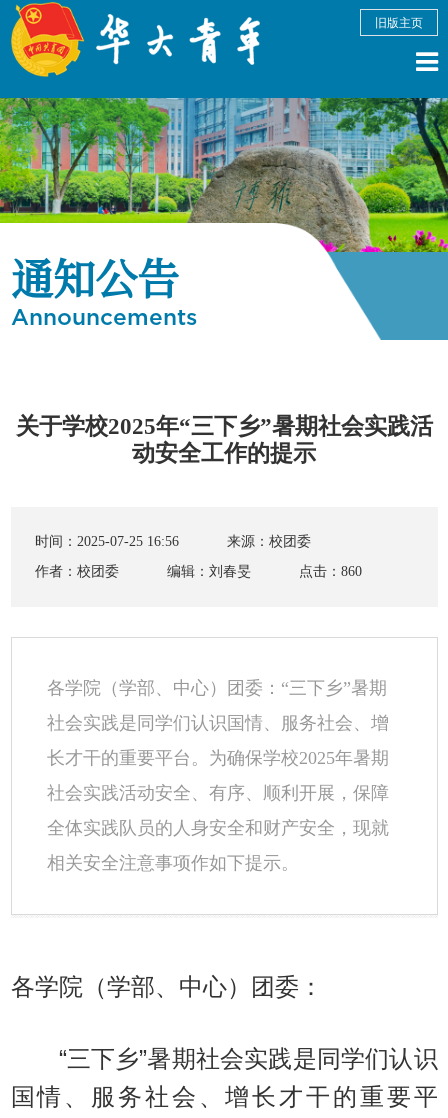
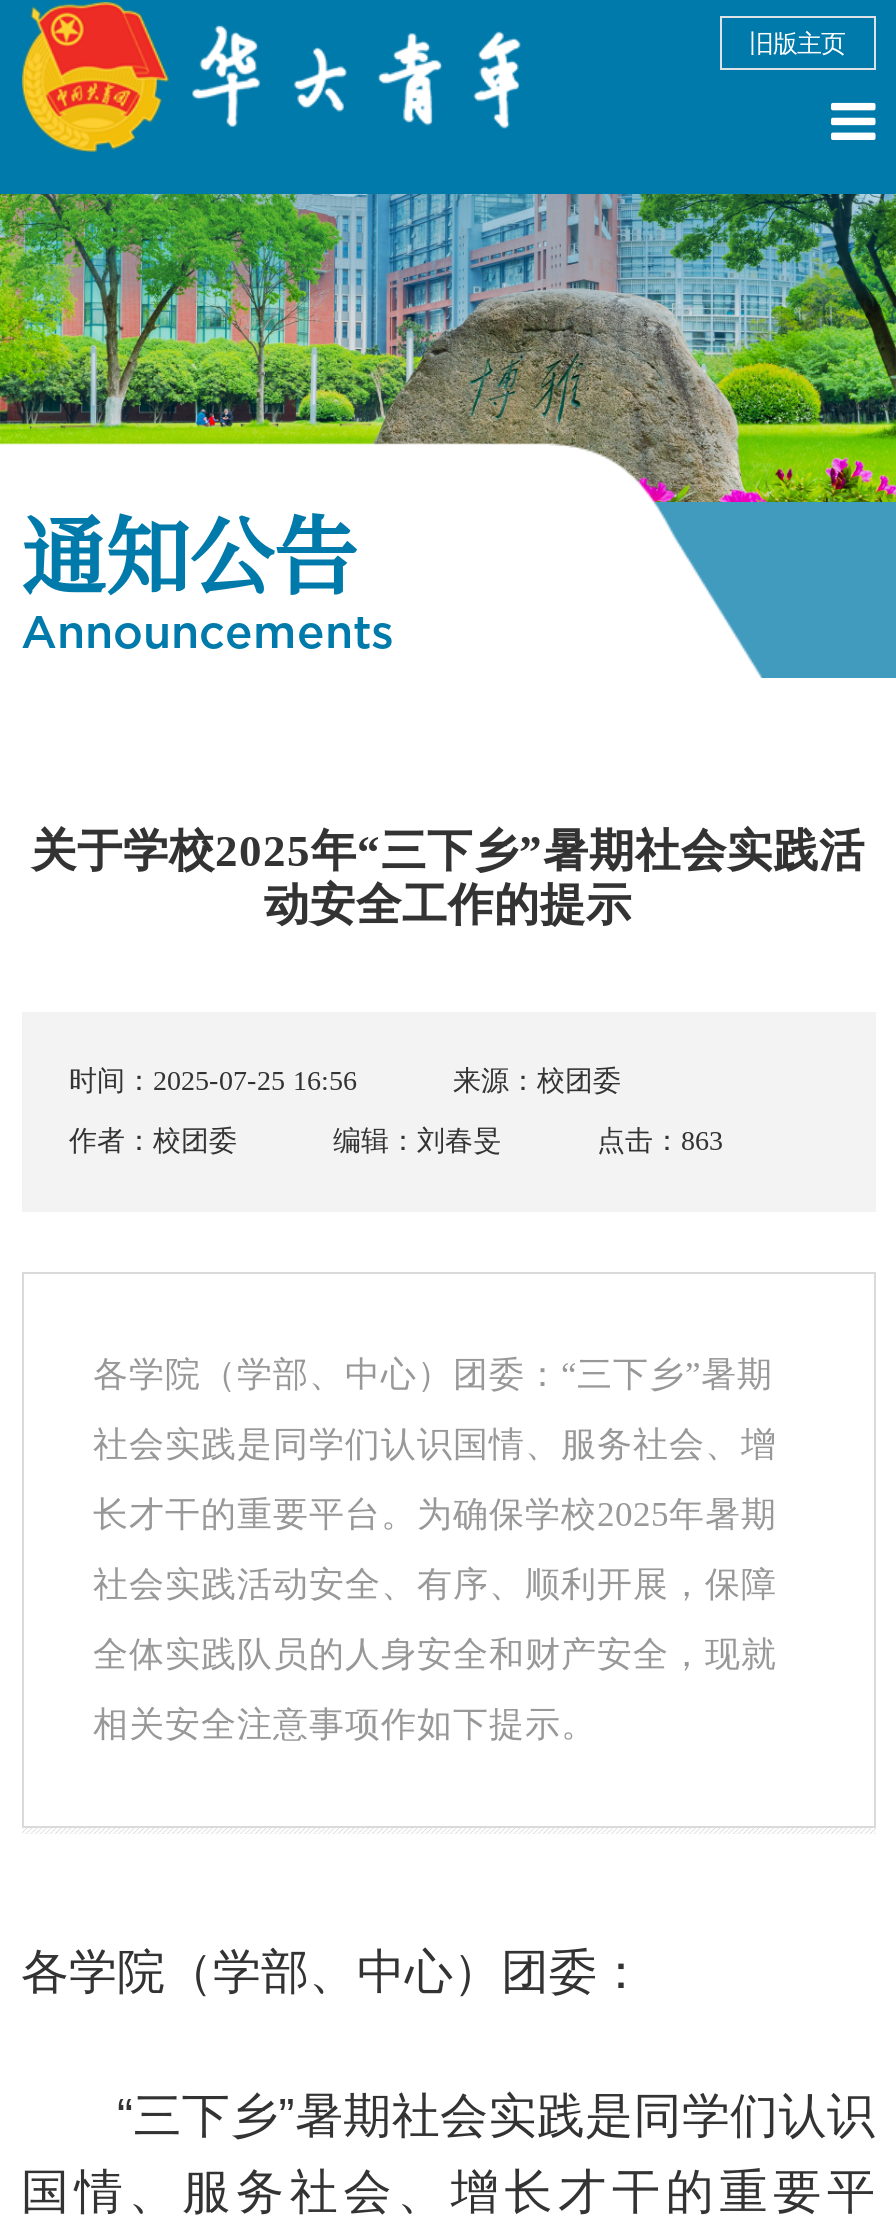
[298,563,361,578] 点击：860 -> [597,1125,723,1155] 点击：863

